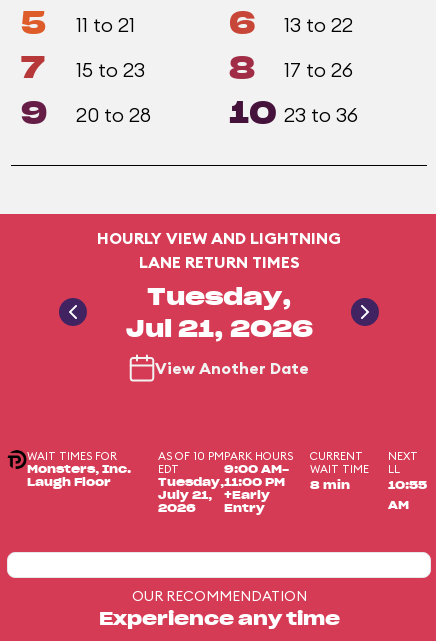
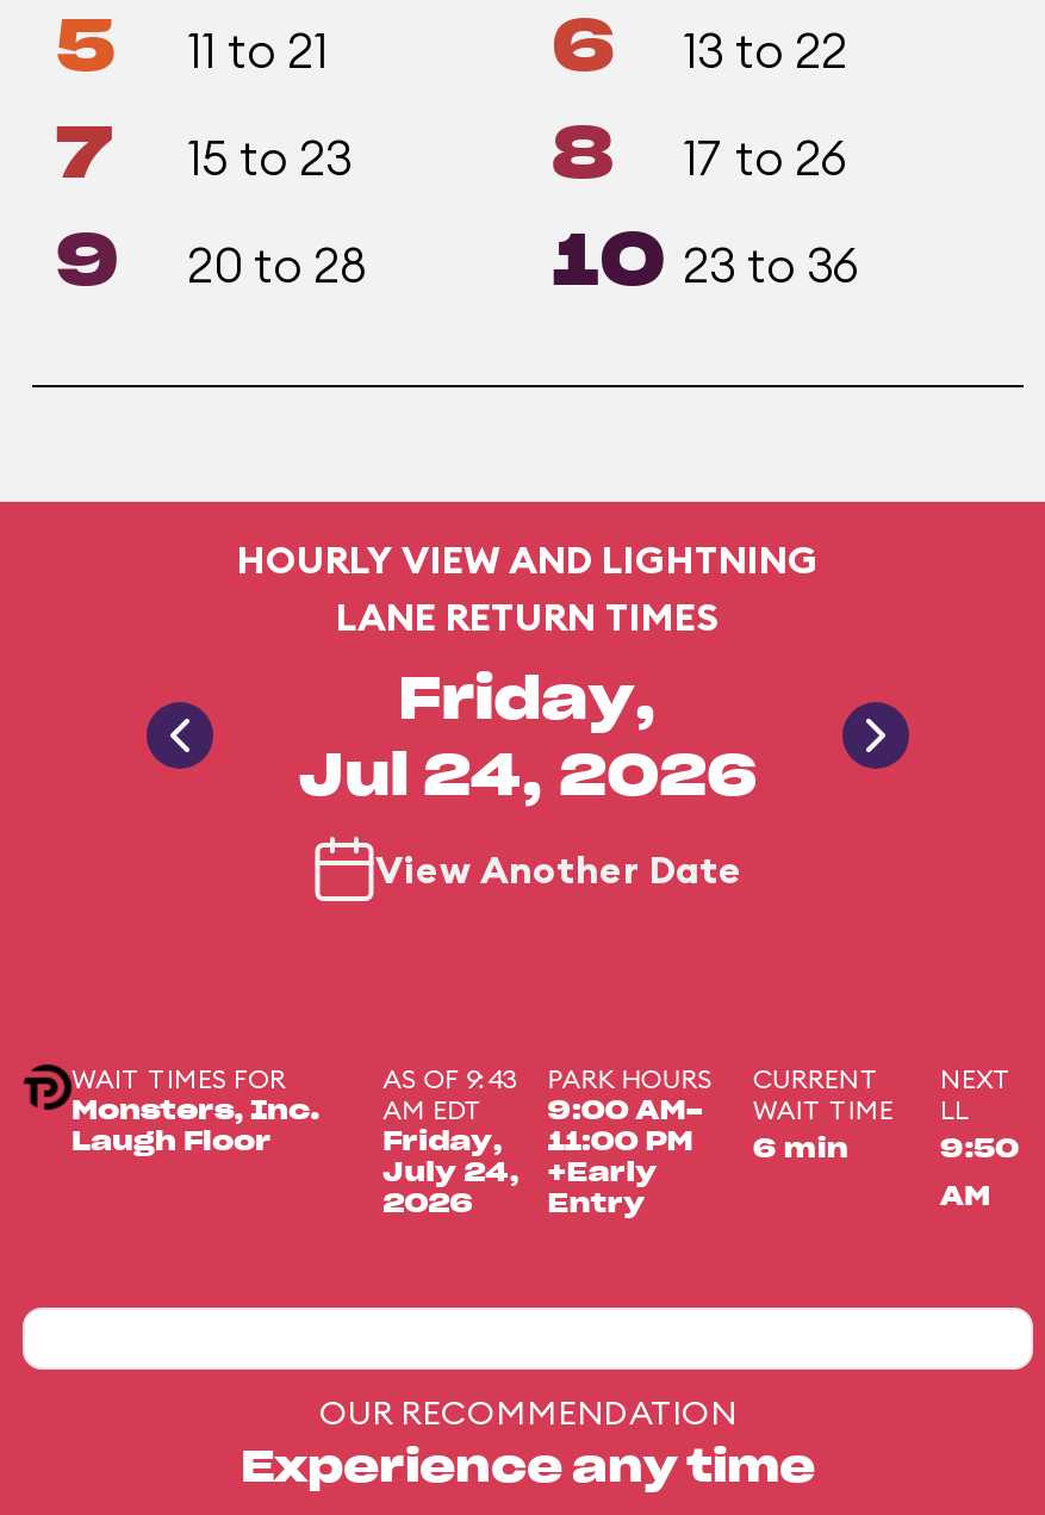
[125,286,312,342] Tuesday, | Jul 21, 2026 -> [299,673,757,807] Friday, | Jul 24, 2026
[158,449,224,501] AS OF 10 PM | EDT | Tuesday, | July 21, -> [383,1062,519,1186] AS OF 9:43 | AM EDT | Friday, | July 24,
[310,480,350,491] 8 min -> [753,1136,848,1162] 6 min
[388,480,427,491] 10:55 -> [940,1136,1019,1162] 9:50

